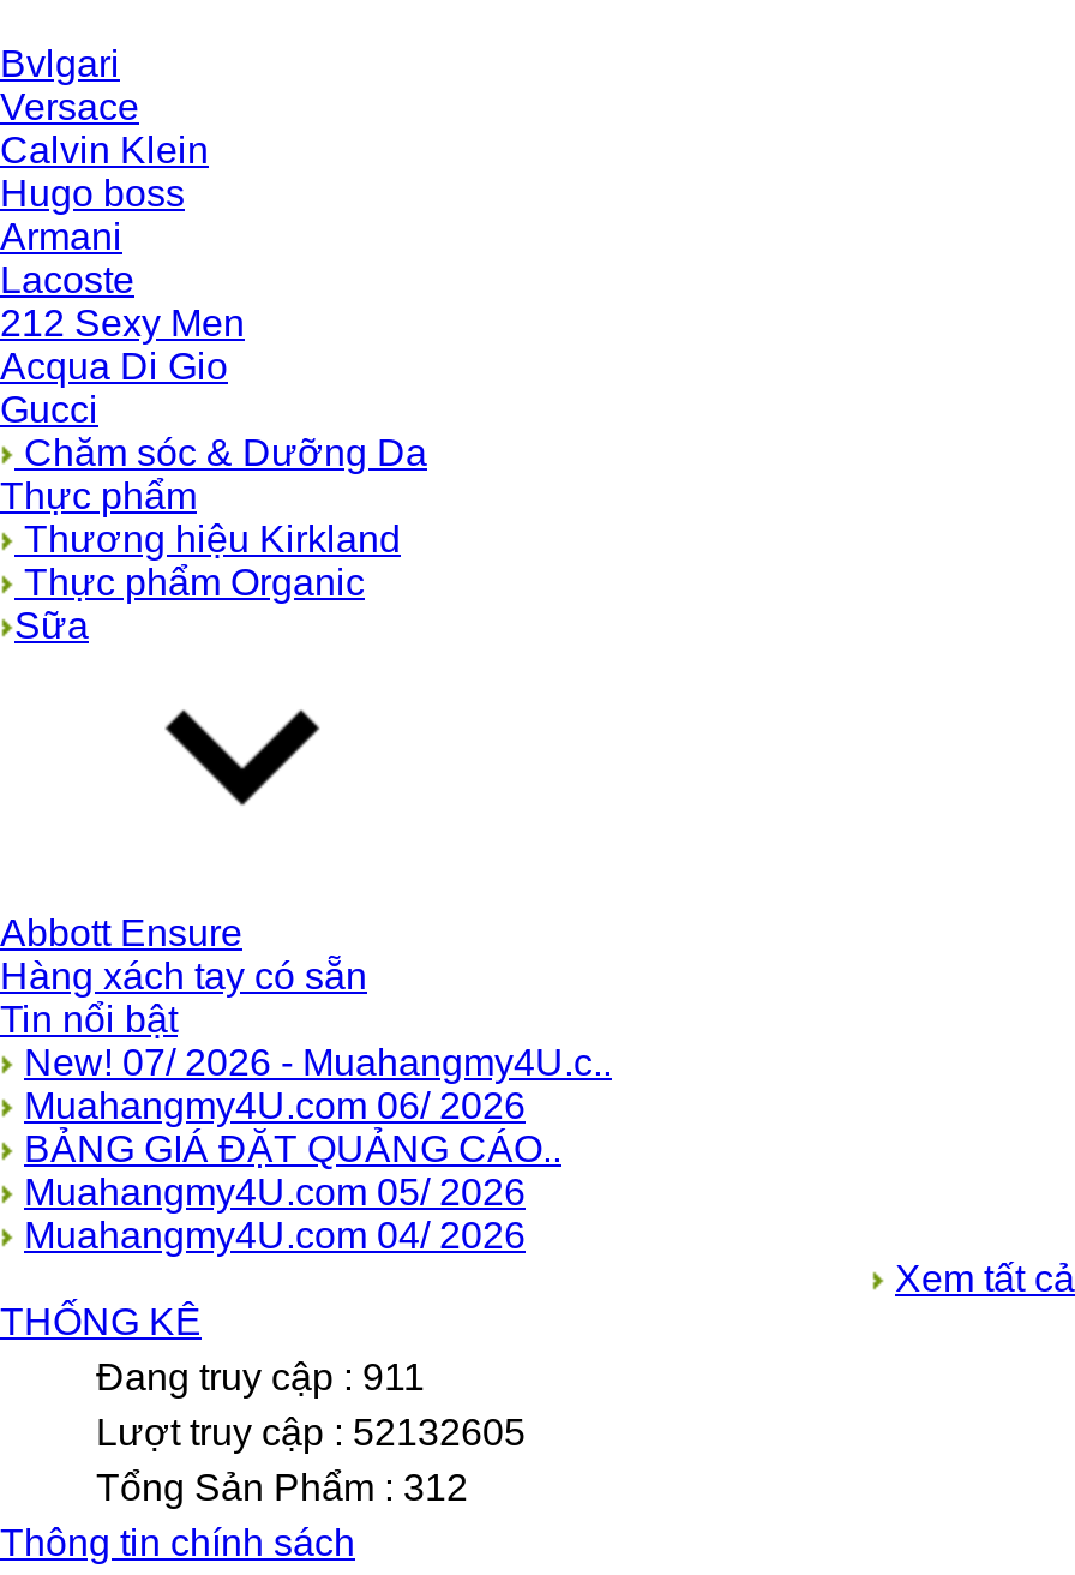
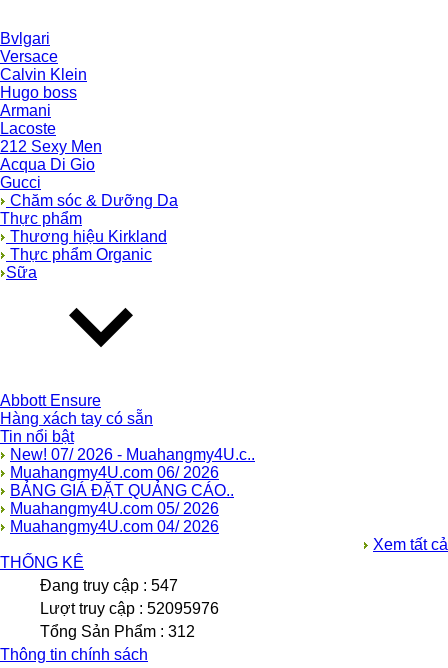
[96,1356,425,1397] Đang truy cập : 911 -> [40,577,178,594] Đang truy cập : 547
[96,1411,526,1452] Lượt truy cập : 52132605 -> [40,600,219,617] Lượt truy cập : 52095976

